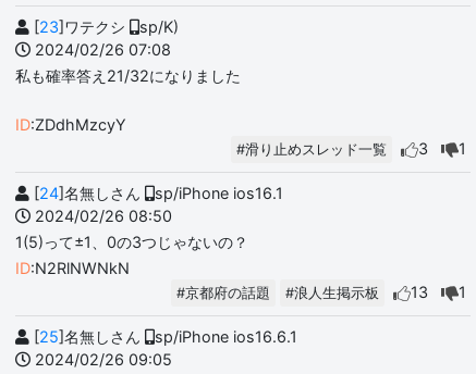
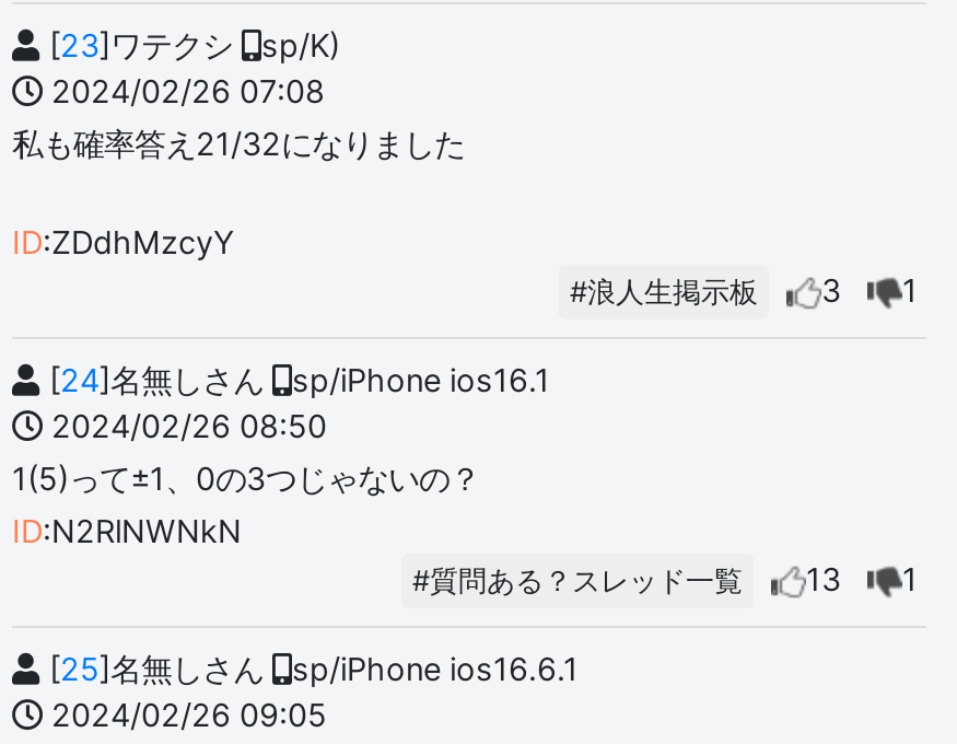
[236,141,387,157] #滑り止めスレッド一覧 -> none
[176,284,270,301] #京都府の話題 -> [412,564,743,597] #質問ある？スレッド一覧
moved [285,284,379,301] -> [570,275,758,308]: #浪人生掲示板

